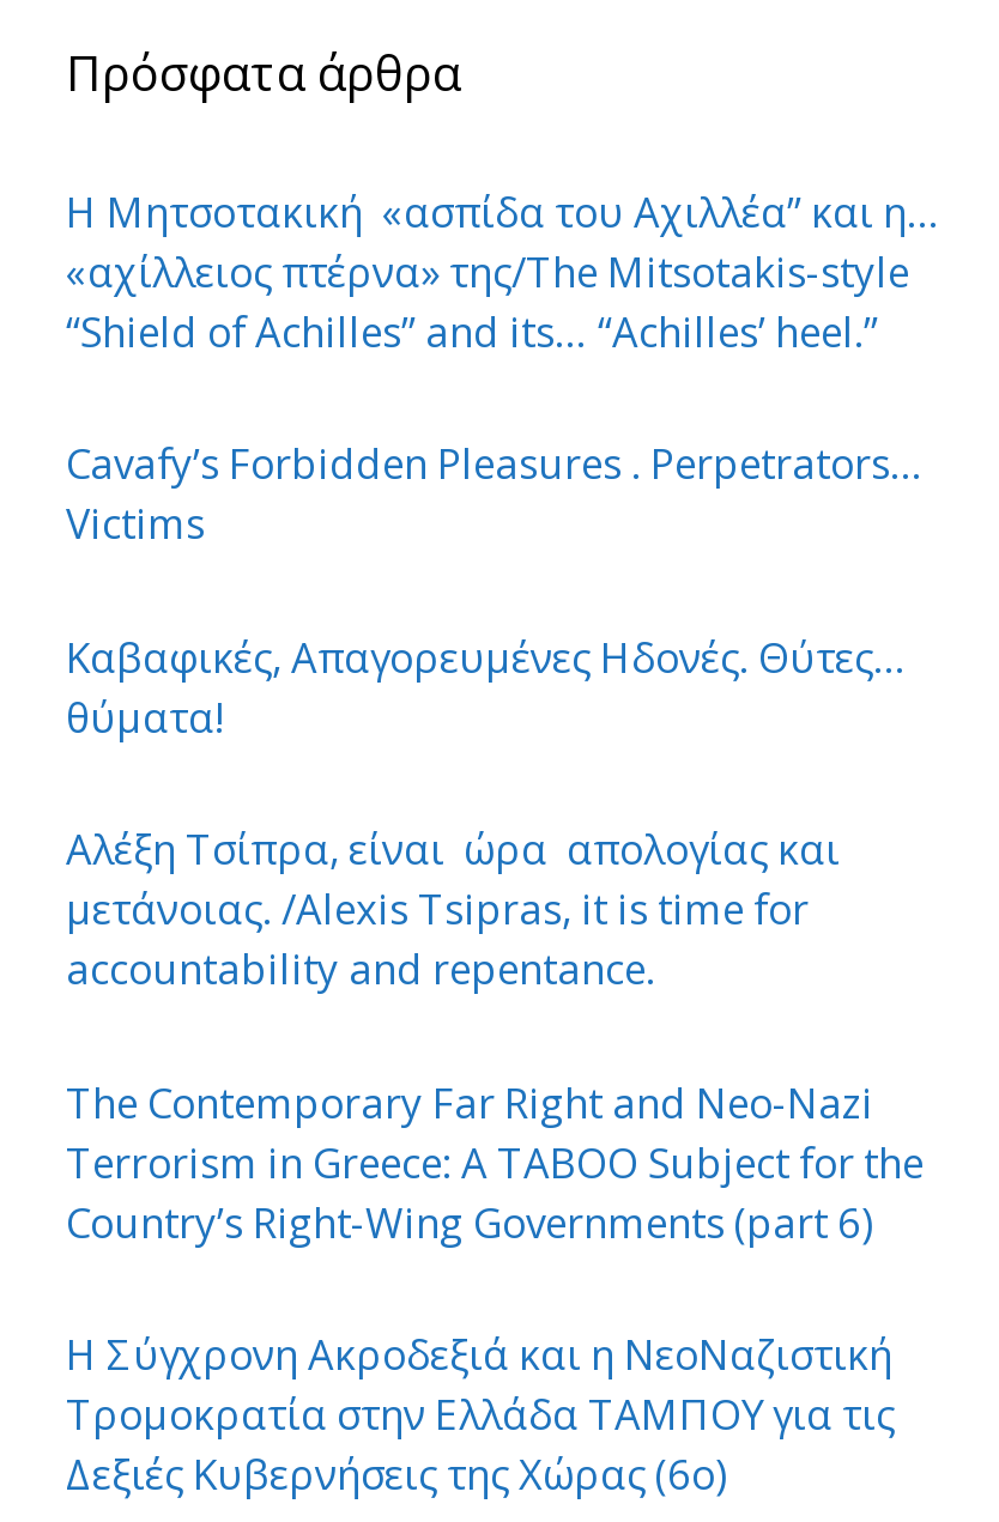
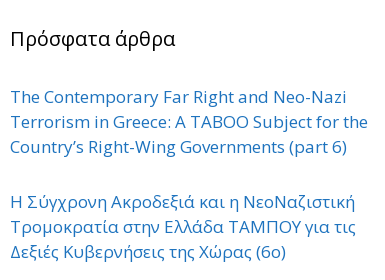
[66,183,940,997] Η Μητσοτακική «ασπίδα του Αχιλλέα” και η… | «αχίλλειος πτέρνα» της/The Mitsotakis-style | “Shield of Achilles” and its… “Achilles’ heel.” | Cavafy’s Forbidden Pleasures . Perpetrators… | Victims | Καβαφικές, Απαγορευμένες Ηδονές. Θύτες… | θύματα! | Αλέξη Τσίπρα, είναι ώρα απολογίας και | μετάνοιας. /Alexis Tsipras, it is time for | accountability and repentance. -> none

